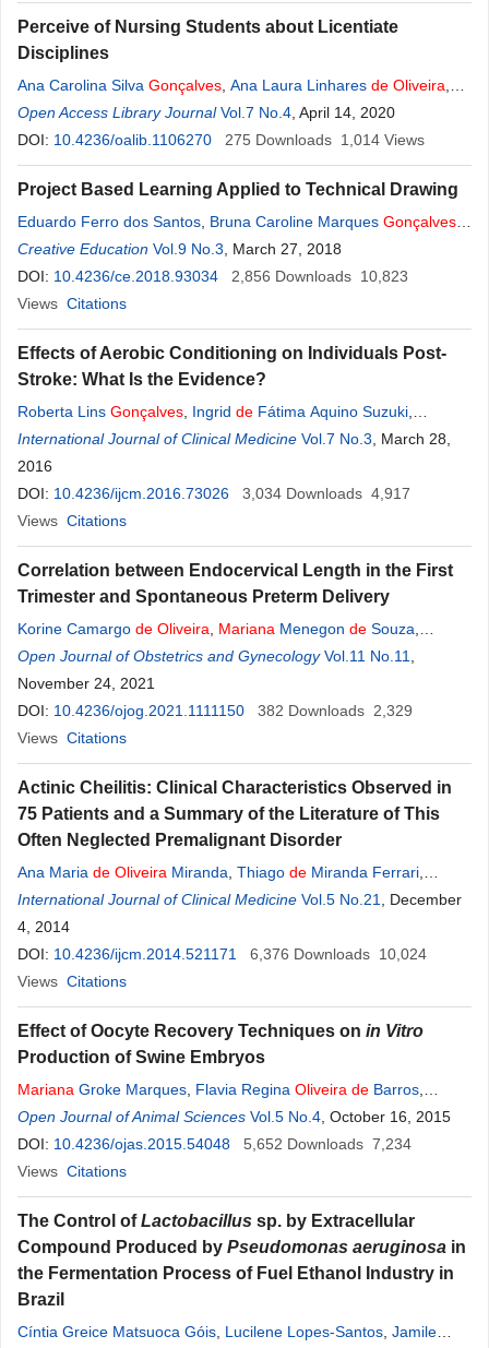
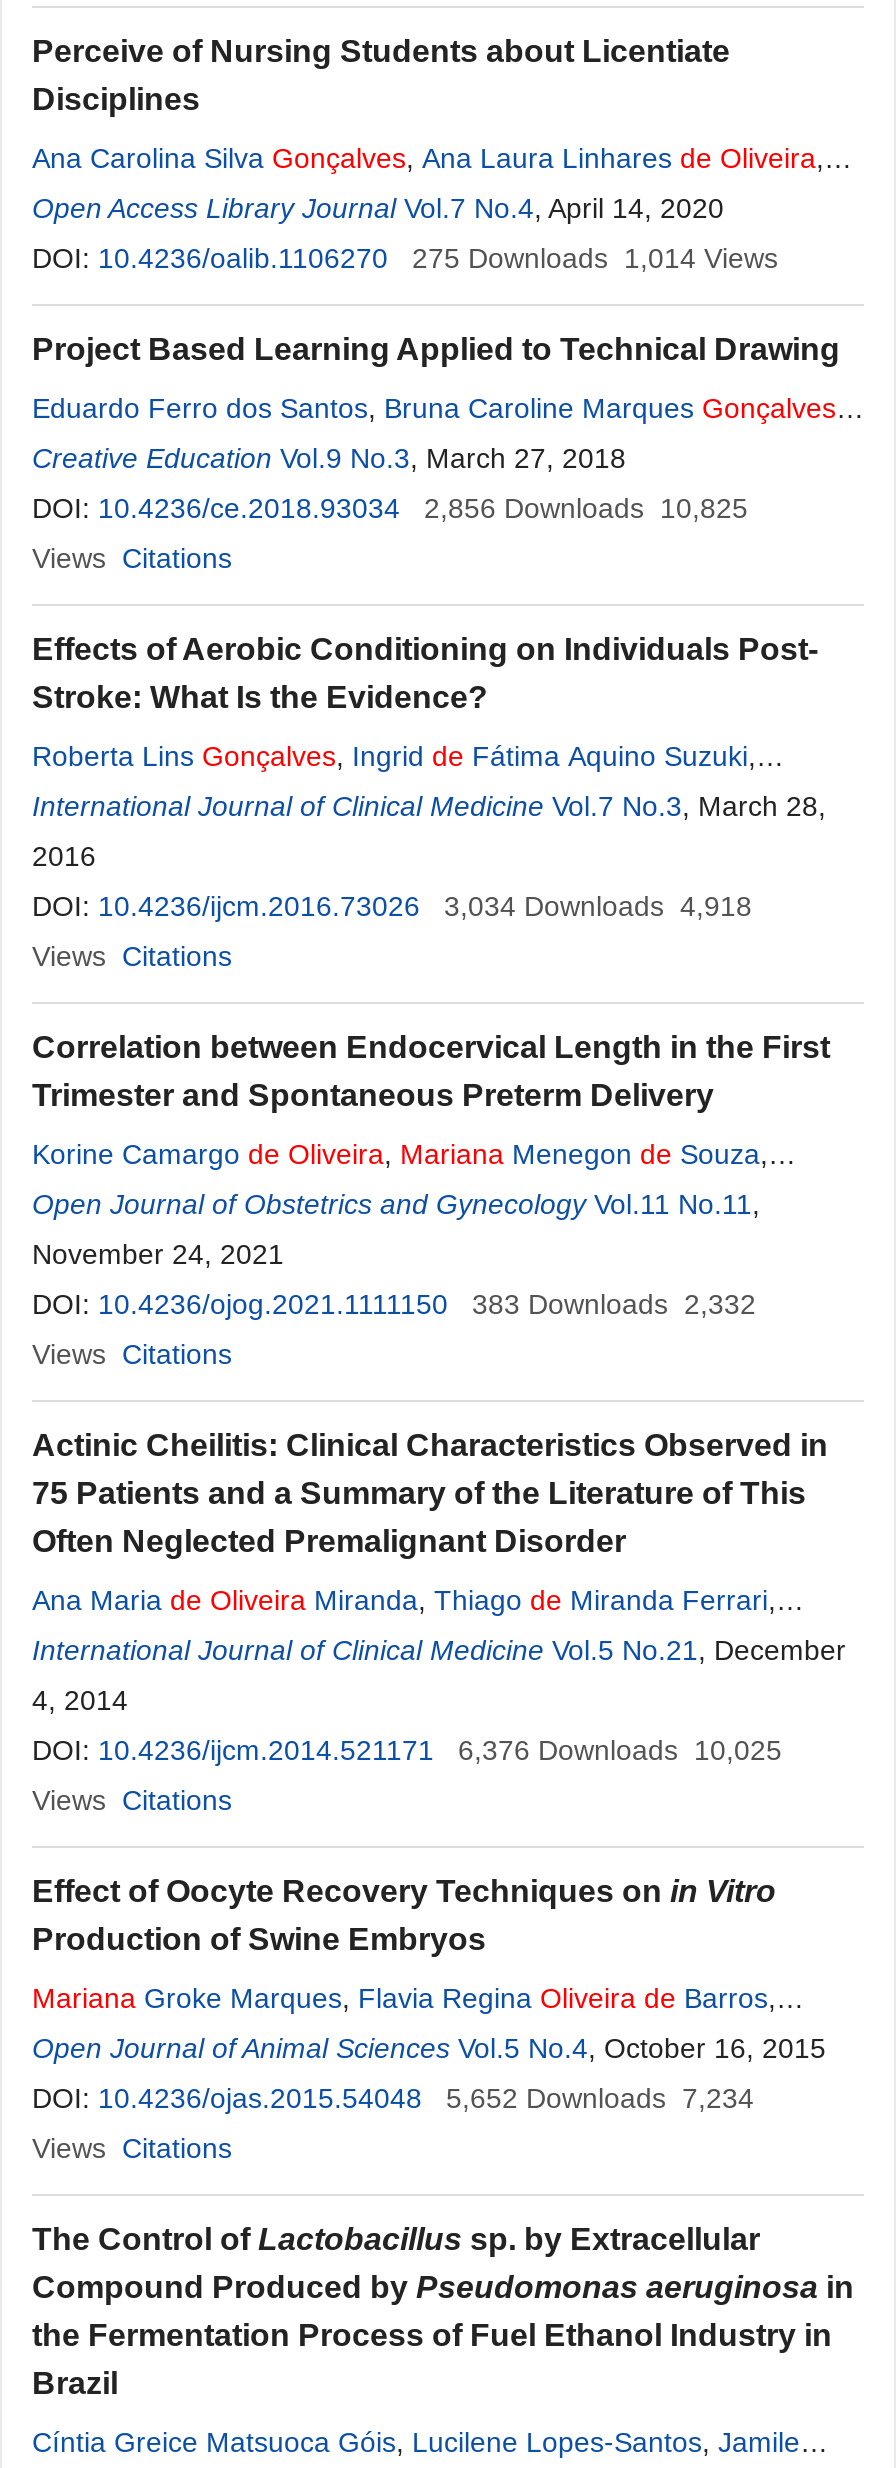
[17,267,408,285] DOI: 10.4236/ce.2018.93034 2,856 Downloads 10,823 -> [32,492,748,524] DOI: 10.4236/ce.2018.93034 2,856 Downloads 10,825
[17,485,410,502] DOI: 10.4236/ijcm.2016.73026 3,034 Downloads 4,917 -> [32,890,752,922] DOI: 10.4236/ijcm.2016.73026 3,034 Downloads 4,918
[17,702,413,719] DOI: 10.4236/ojog.2021.1111150 382 Downloads 2,329 -> [32,1288,756,1320] DOI: 10.4236/ojog.2021.1111150 383 Downloads 2,332
[17,945,427,963] DOI: 10.4236/ijcm.2014.521171 6,376 Downloads 10,024 -> [32,1734,782,1766] DOI: 10.4236/ijcm.2014.521171 6,376 Downloads 10,025

